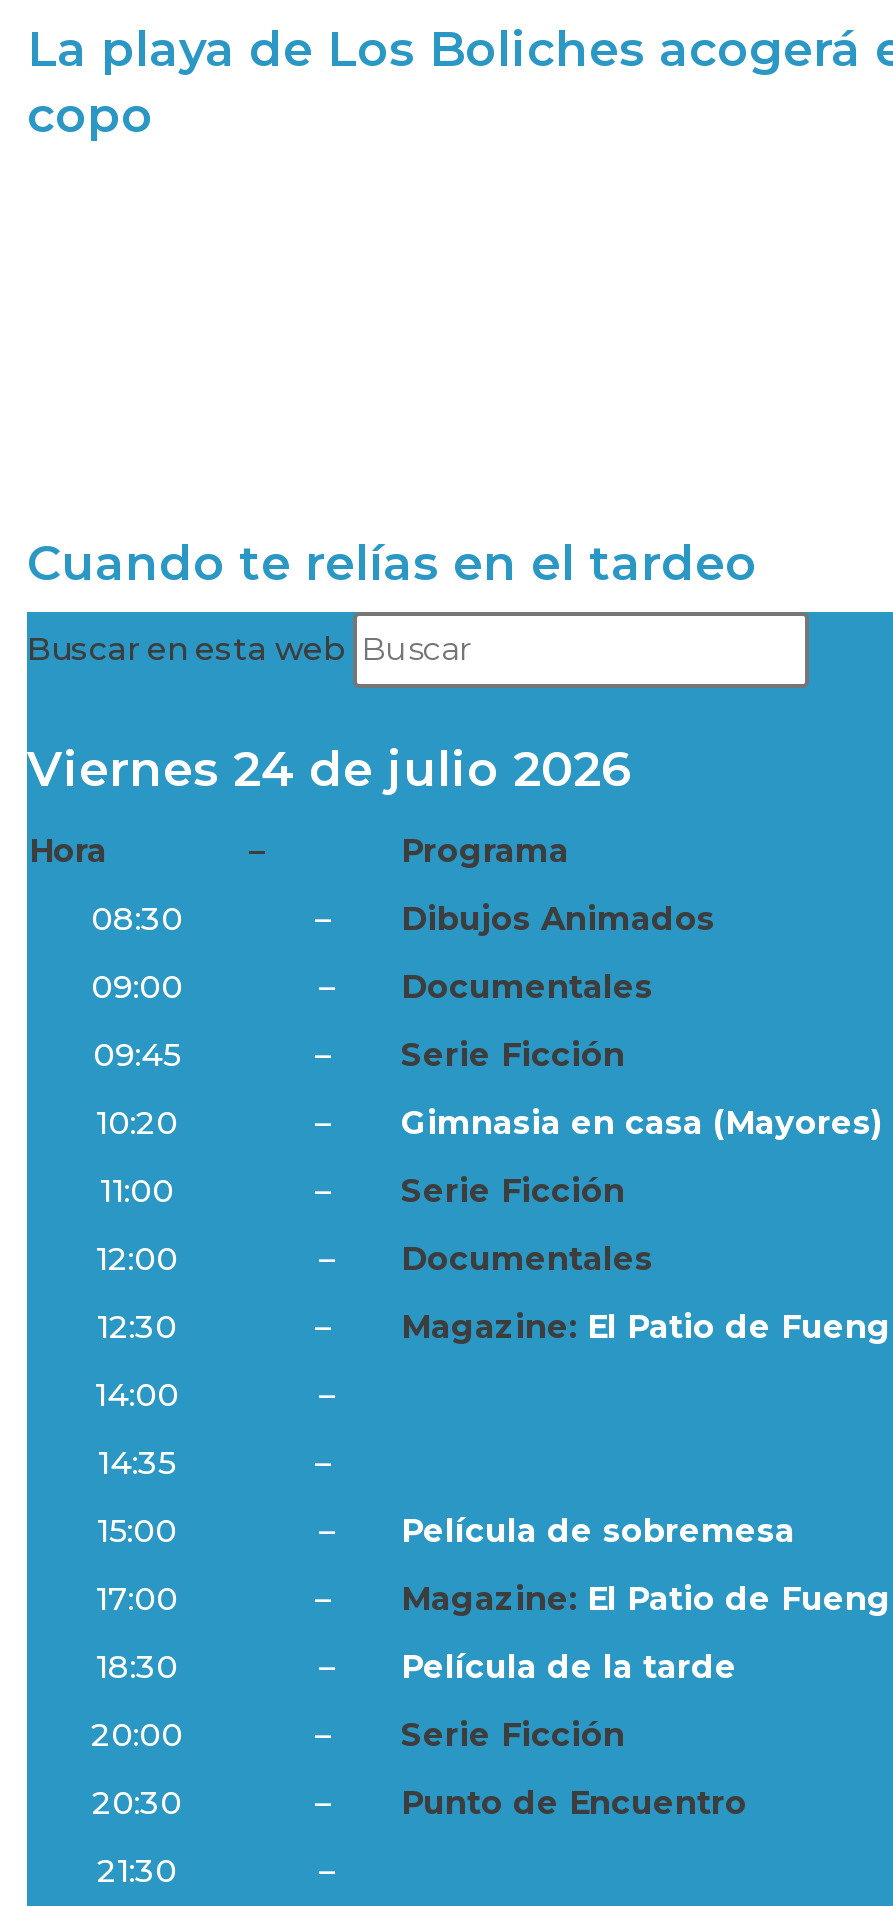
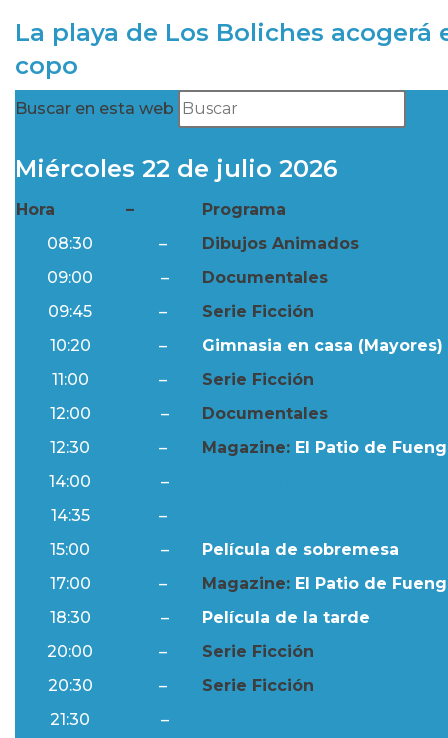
[27,533,757,591] Cuando te relías en el tardeo -> none
[27,739,631,797] Viernes 24 de julio 2026 -> [15,154,338,183] Miércoles 22 de julio 2026
[401,1783,747,1821] Punto de Encuentro -> [202,676,314,695] Serie Ficción

